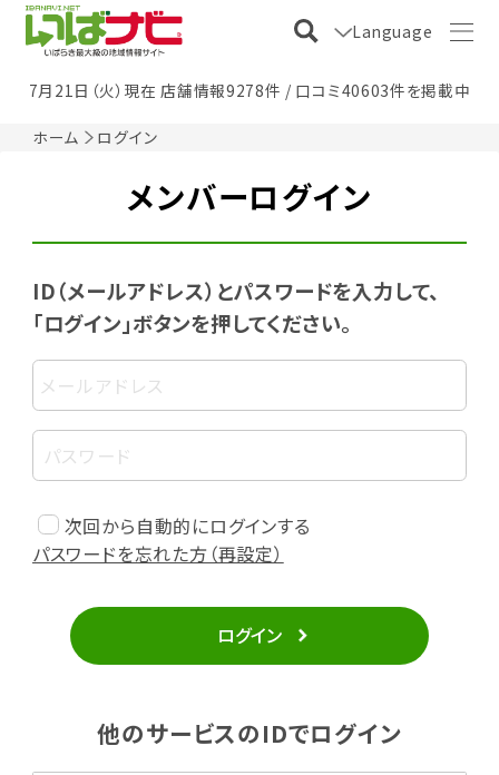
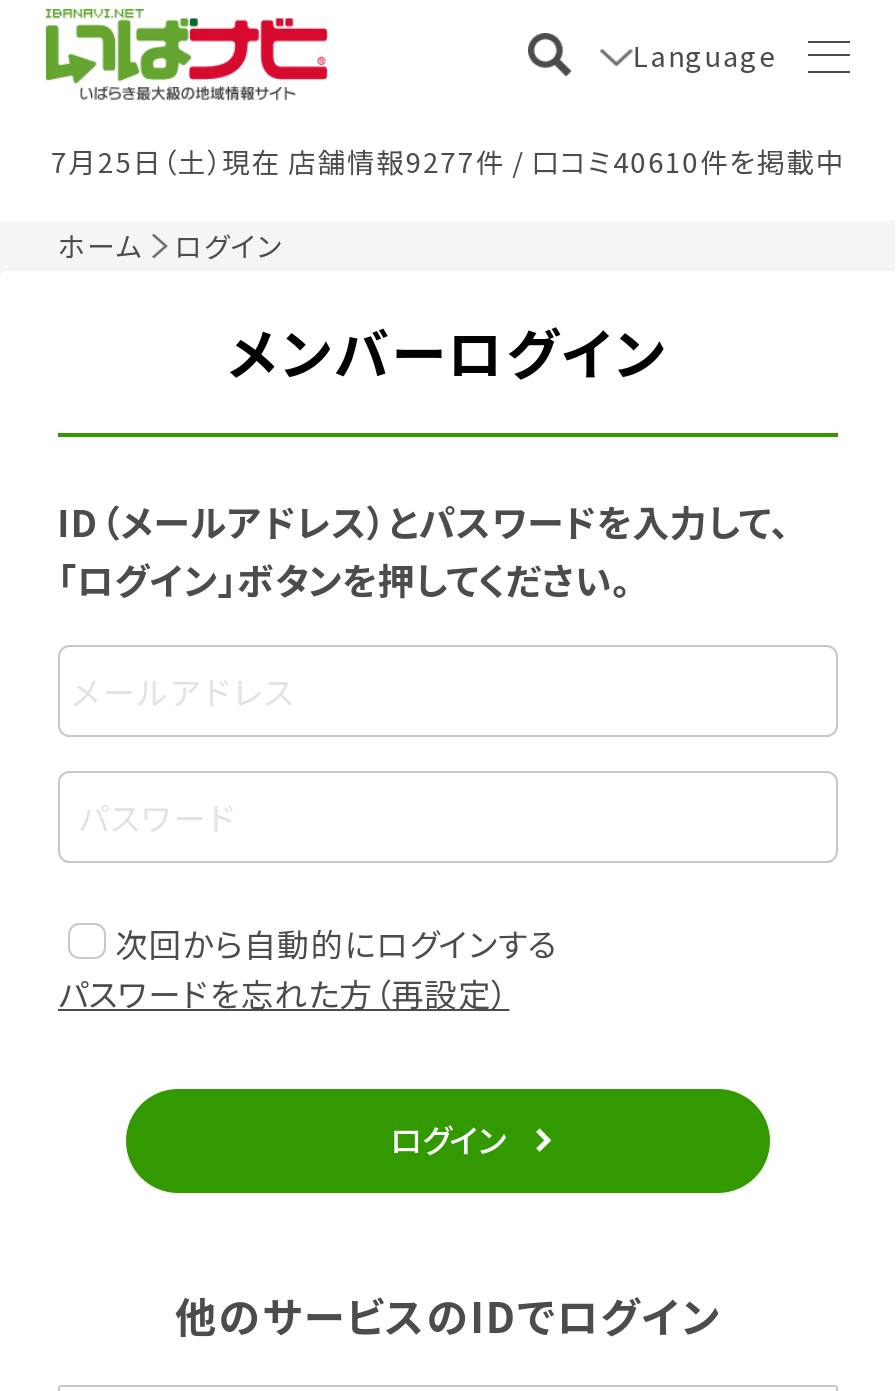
[29,79,470,101] 7月21日（火）現在 店舗情報9278件 / 口コミ40603件を掲載中 -> [51,140,845,180] 7月25日（土）現在 店舗情報9277件 / 口コミ40610件を掲載中

